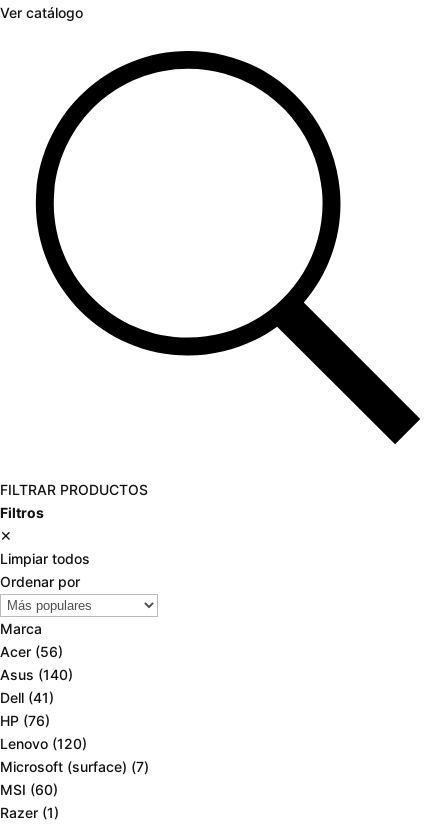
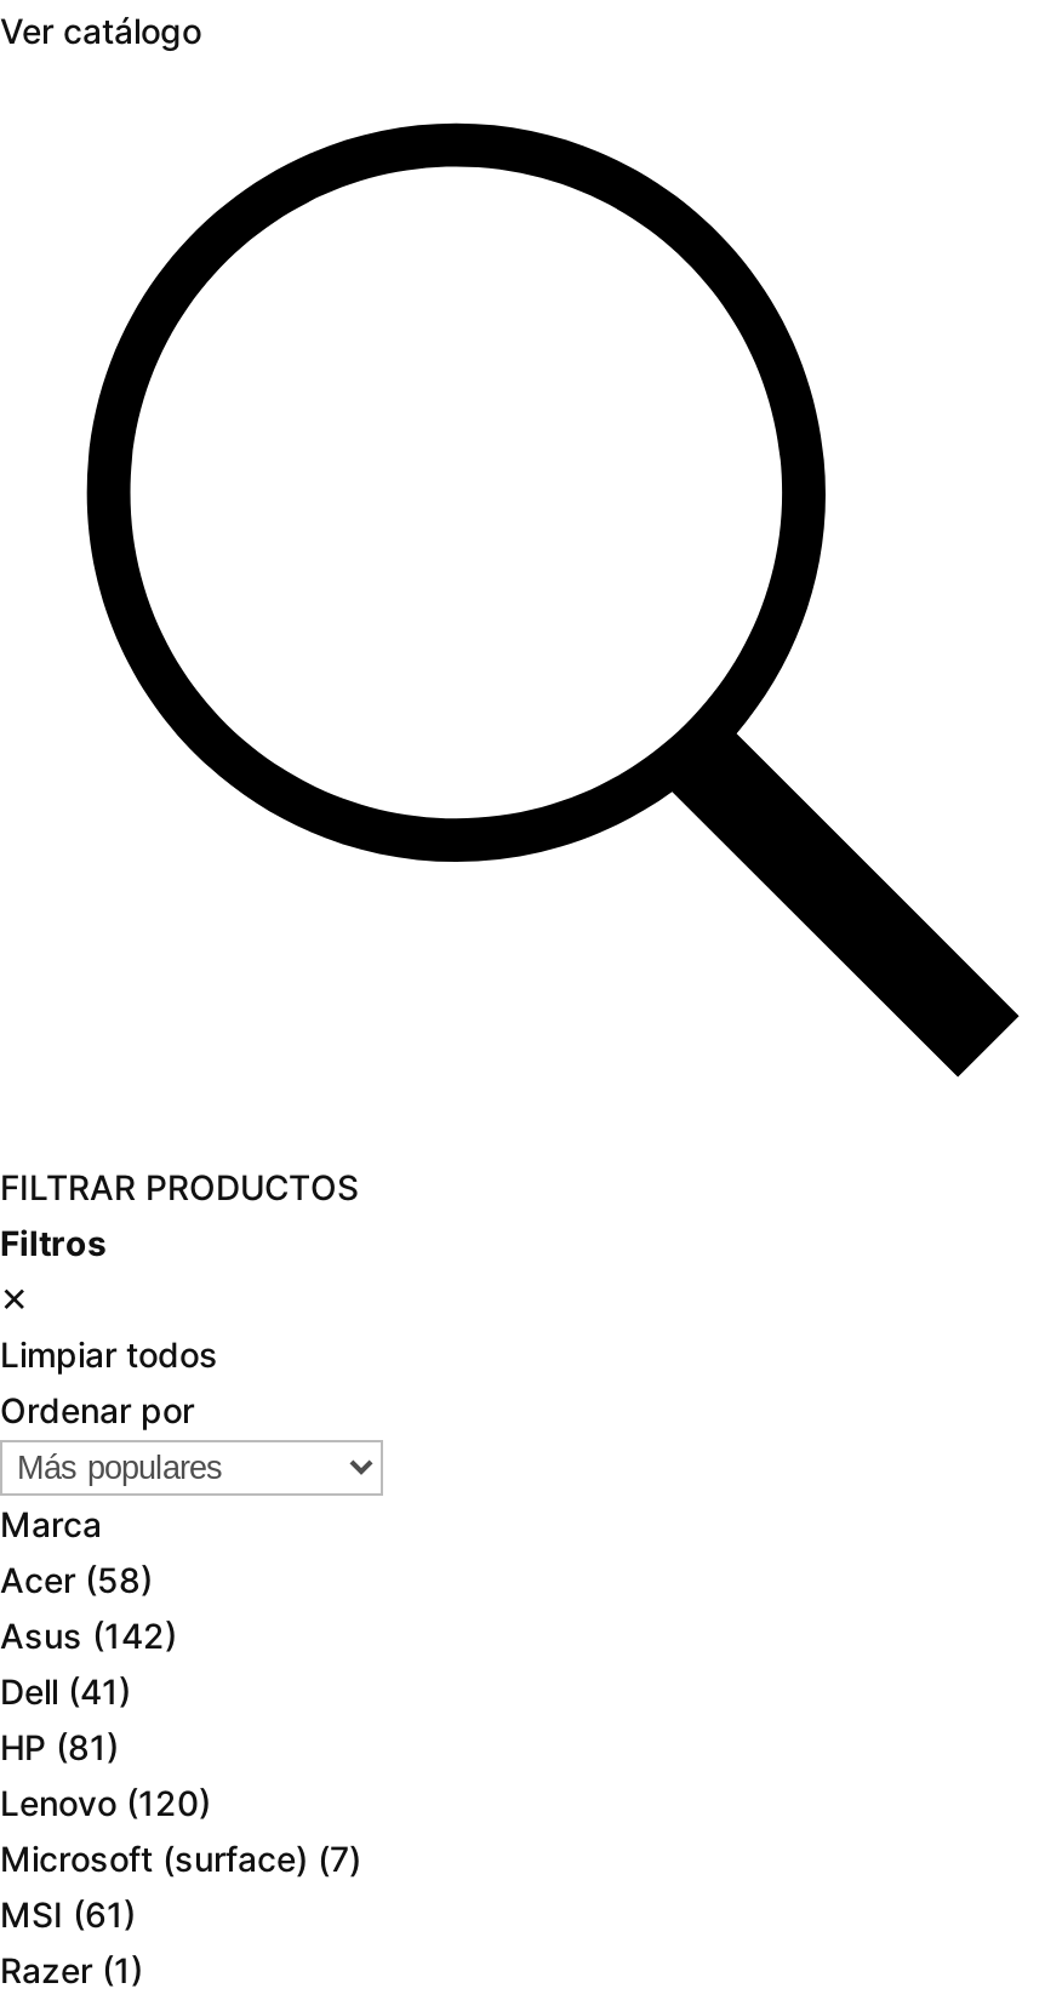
[0,643,63,660] Acer (56) -> [0,1559,153,1600] Acer (58)
[0,666,73,683] Asus (140) -> [0,1614,177,1656] Asus (142)
[0,712,50,729] HP (76) -> [0,1726,119,1767] HP (81)
[0,781,58,798] MSI (60) -> [0,1893,136,1934] MSI (61)

